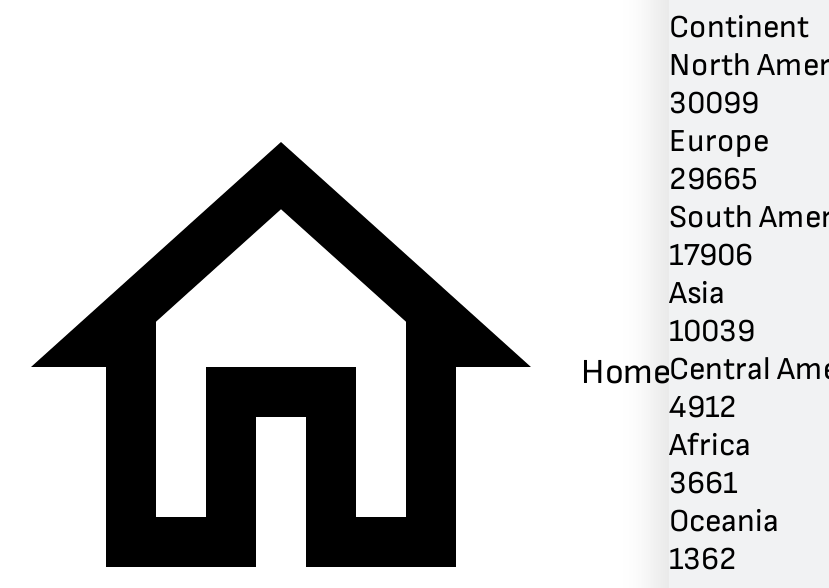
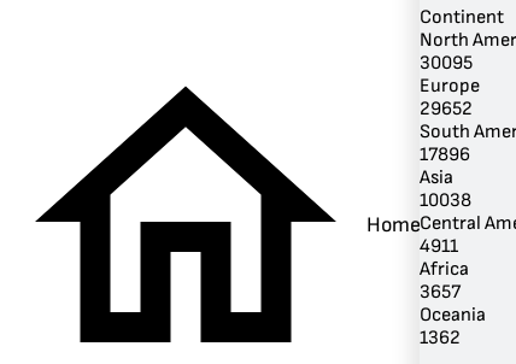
[669,85,759,123] 30099 -> [420,52,473,75] 30095
[669,161,757,199] 29665 -> [420,98,473,121] 29652
[669,237,753,275] 17906 -> [420,143,470,166] 17896
[669,313,755,351] 10039 -> [420,189,471,212] 10038
[669,389,737,427] 4912 -> [420,235,458,258] 4911
[669,465,737,503] 3661 -> [420,281,461,304] 3657

